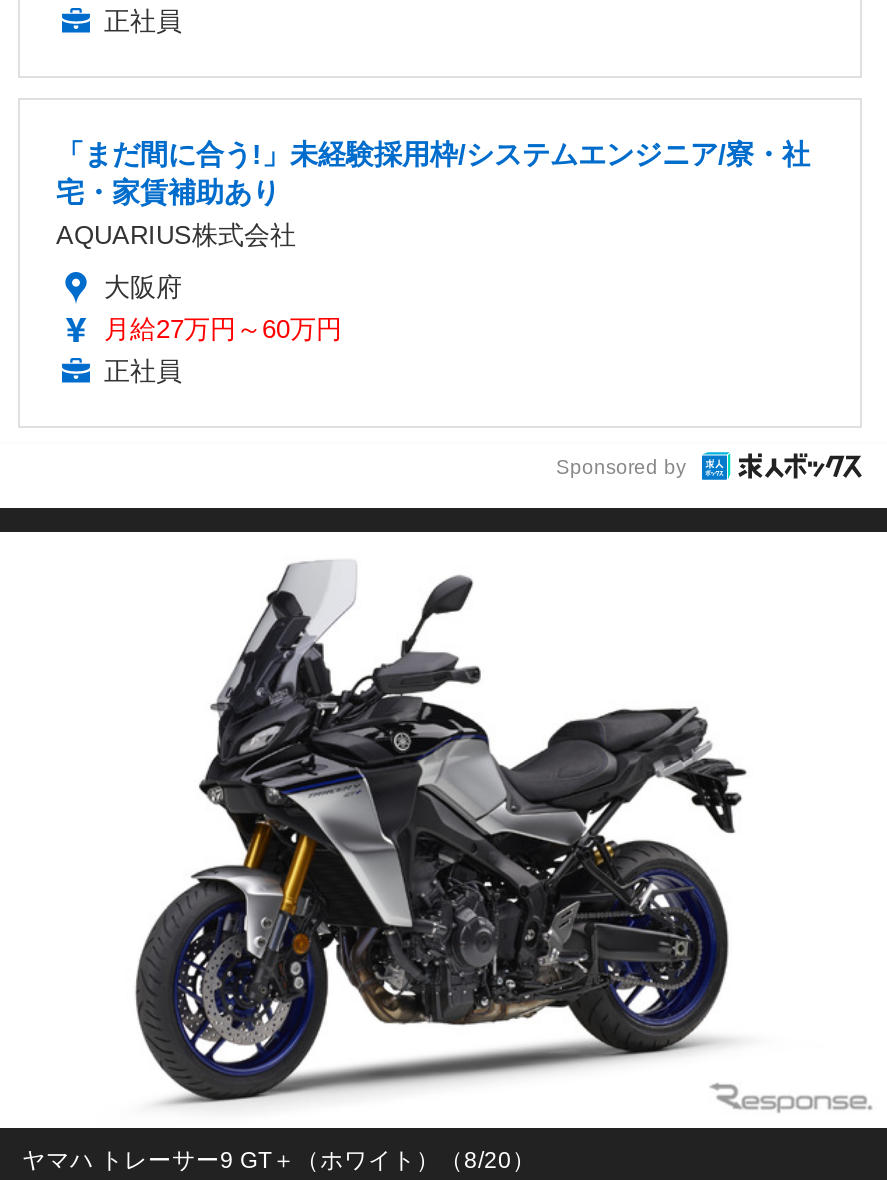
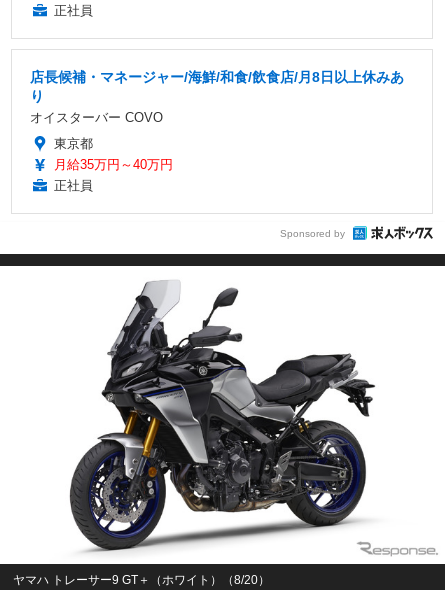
[56,138,810,250] 「まだ間に合う!」未経験採用枠/システムエンジニア/寮・社 | 宅・家賃補助あり | AQUARIUS株式会社 -> [30,69,404,125] 店長候補・マネージャー/海鮮/和食/飲食店/月8日以上休みあ | り | オイスターバー COVO
[104,272,342,344] 大阪府 | 月給27万円～60万円 -> [54,136,173,172] 東京都 | 月給35万円～40万円

